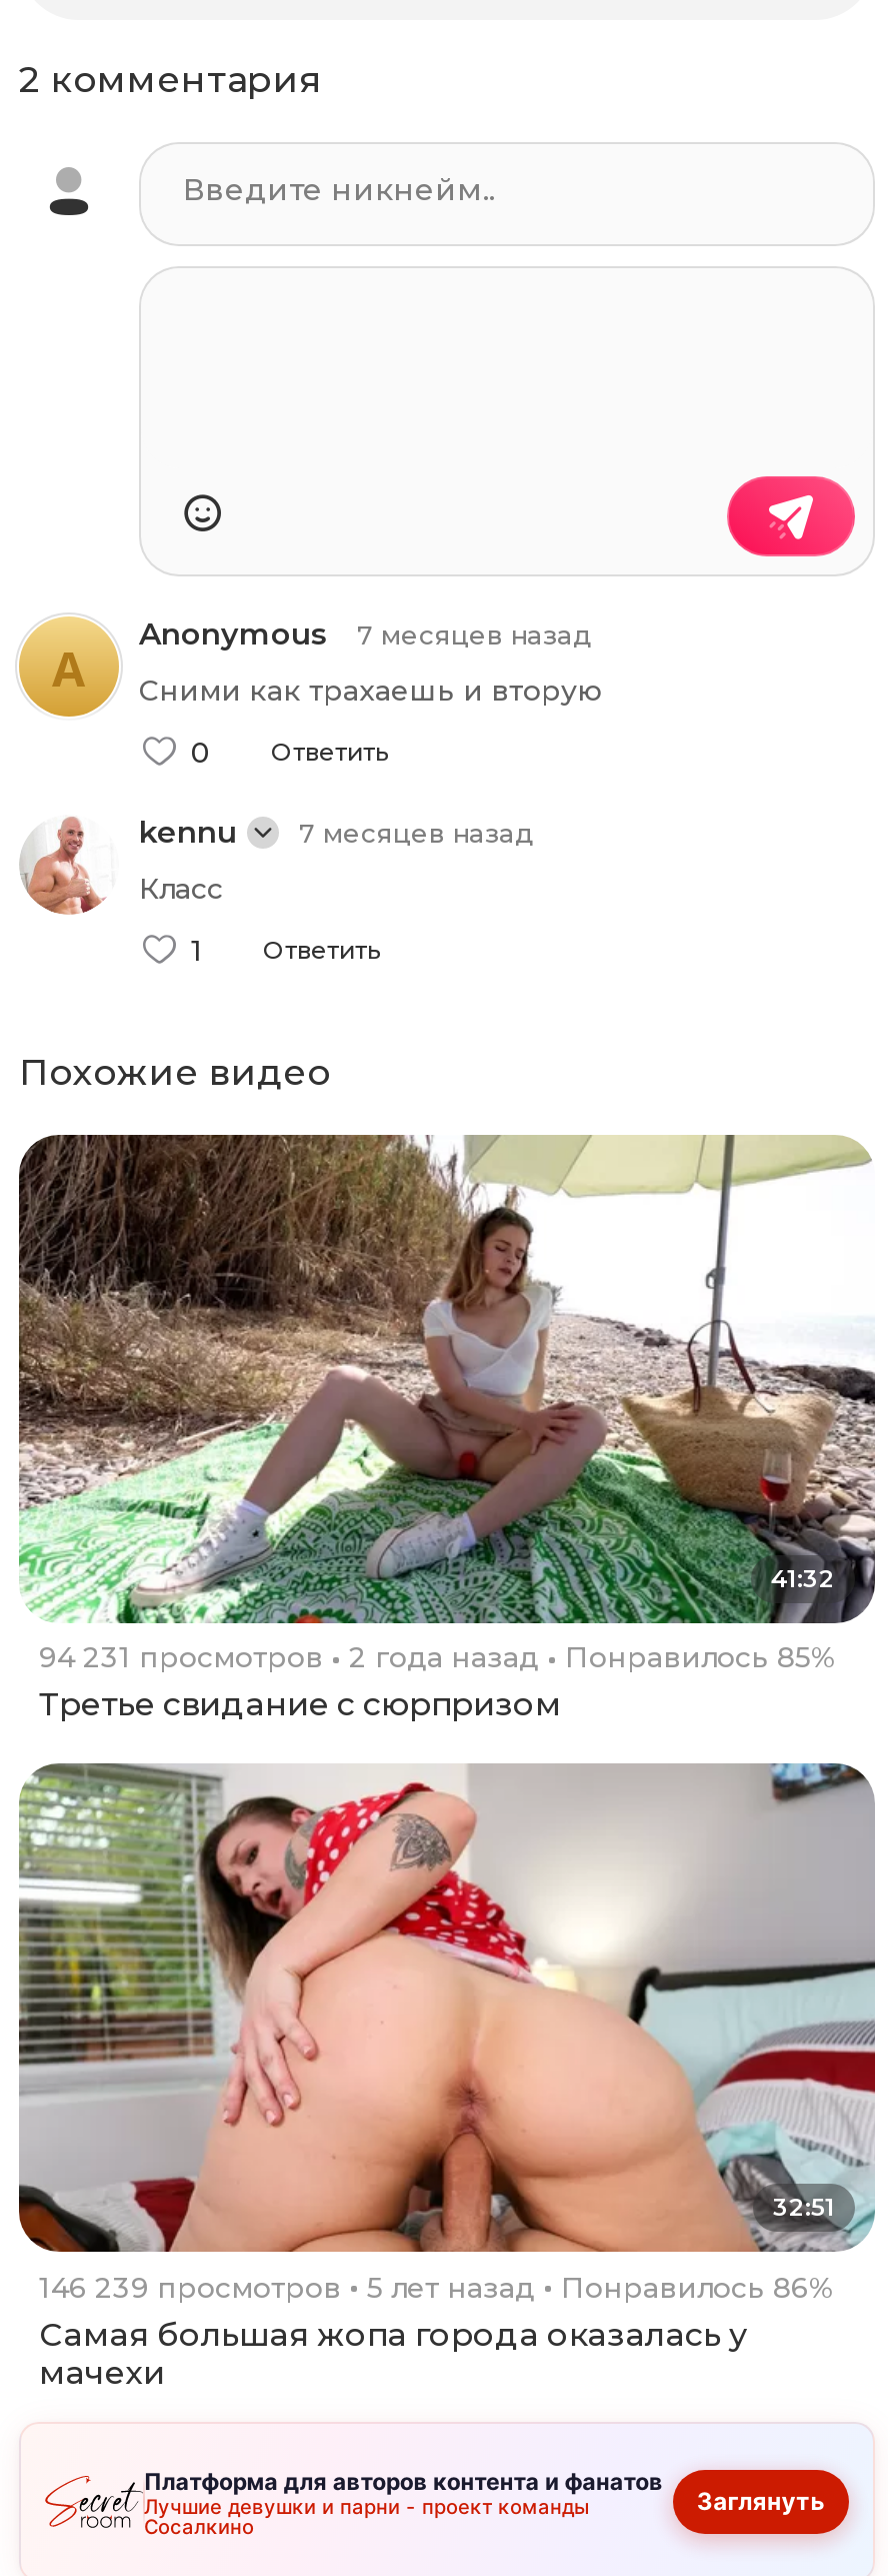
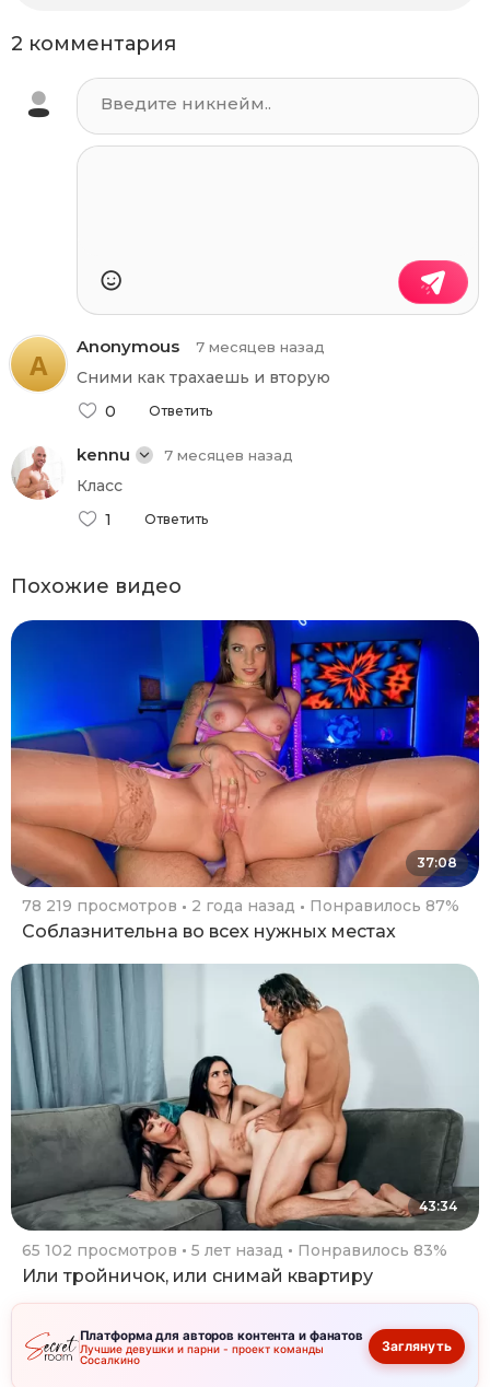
[17,1133,877,1625] [image] | 41:32 -> [10,619,480,888] [image] | 37:08
[39,1640,323,1676] 94 231 просмотров -> [22,896,177,916] 78 219 просмотров
[39,1640,837,1724] Понравилось 85% | Третье свидание с сюрпризом -> [22,896,459,942] Понравилось 87% | Cоблазнительна во всех нужных местах
[19,1763,877,2254] [image] | 32:51 -> [10,964,479,1232] [image] | 43:34
[39,2269,341,2305] 146 239 просмотров -> [22,1240,177,1260] 65 102 просмотров
[39,2269,835,2391] Понравилось 86% | Самая большая жопа города оказалась у | мачехи -> [22,1240,447,1286] Понравилось 83% | Или тройничок, или снимай квартиру

